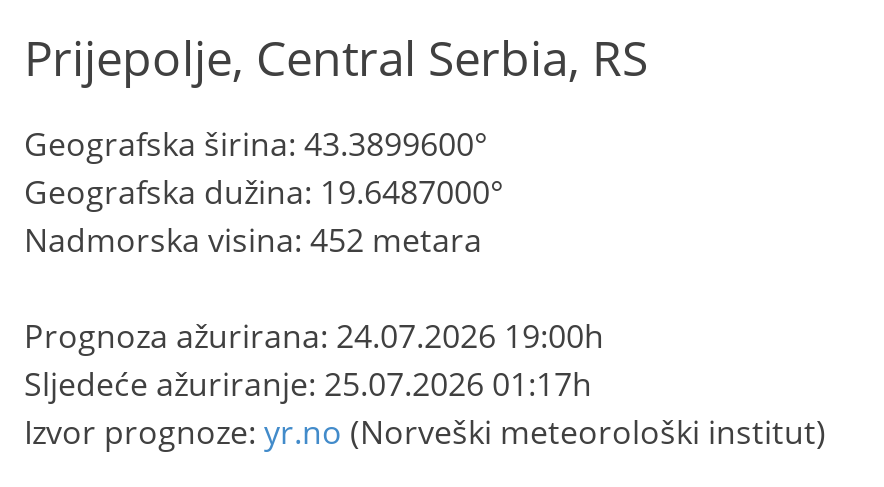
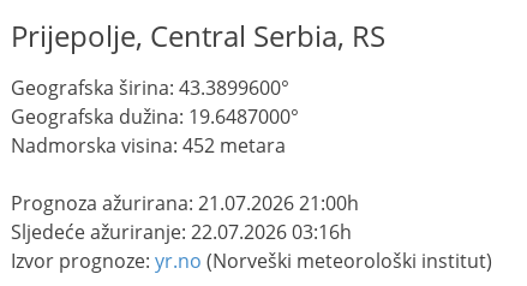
[24,314,604,358] Prognoza ažurirana: 24.07.2026 19:00h -> [11,190,359,216] Prognoza ažurirana: 21.07.2026 21:00h
[24,362,592,406] Sljedeće ažuriranje: 25.07.2026 01:17h -> [11,219,352,245] Sljedeće ažuriranje: 22.07.2026 03:16h

